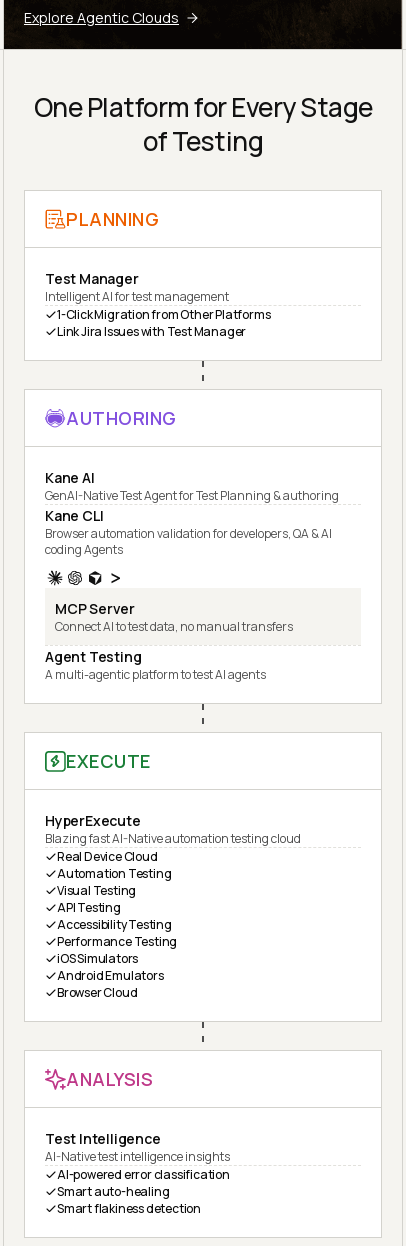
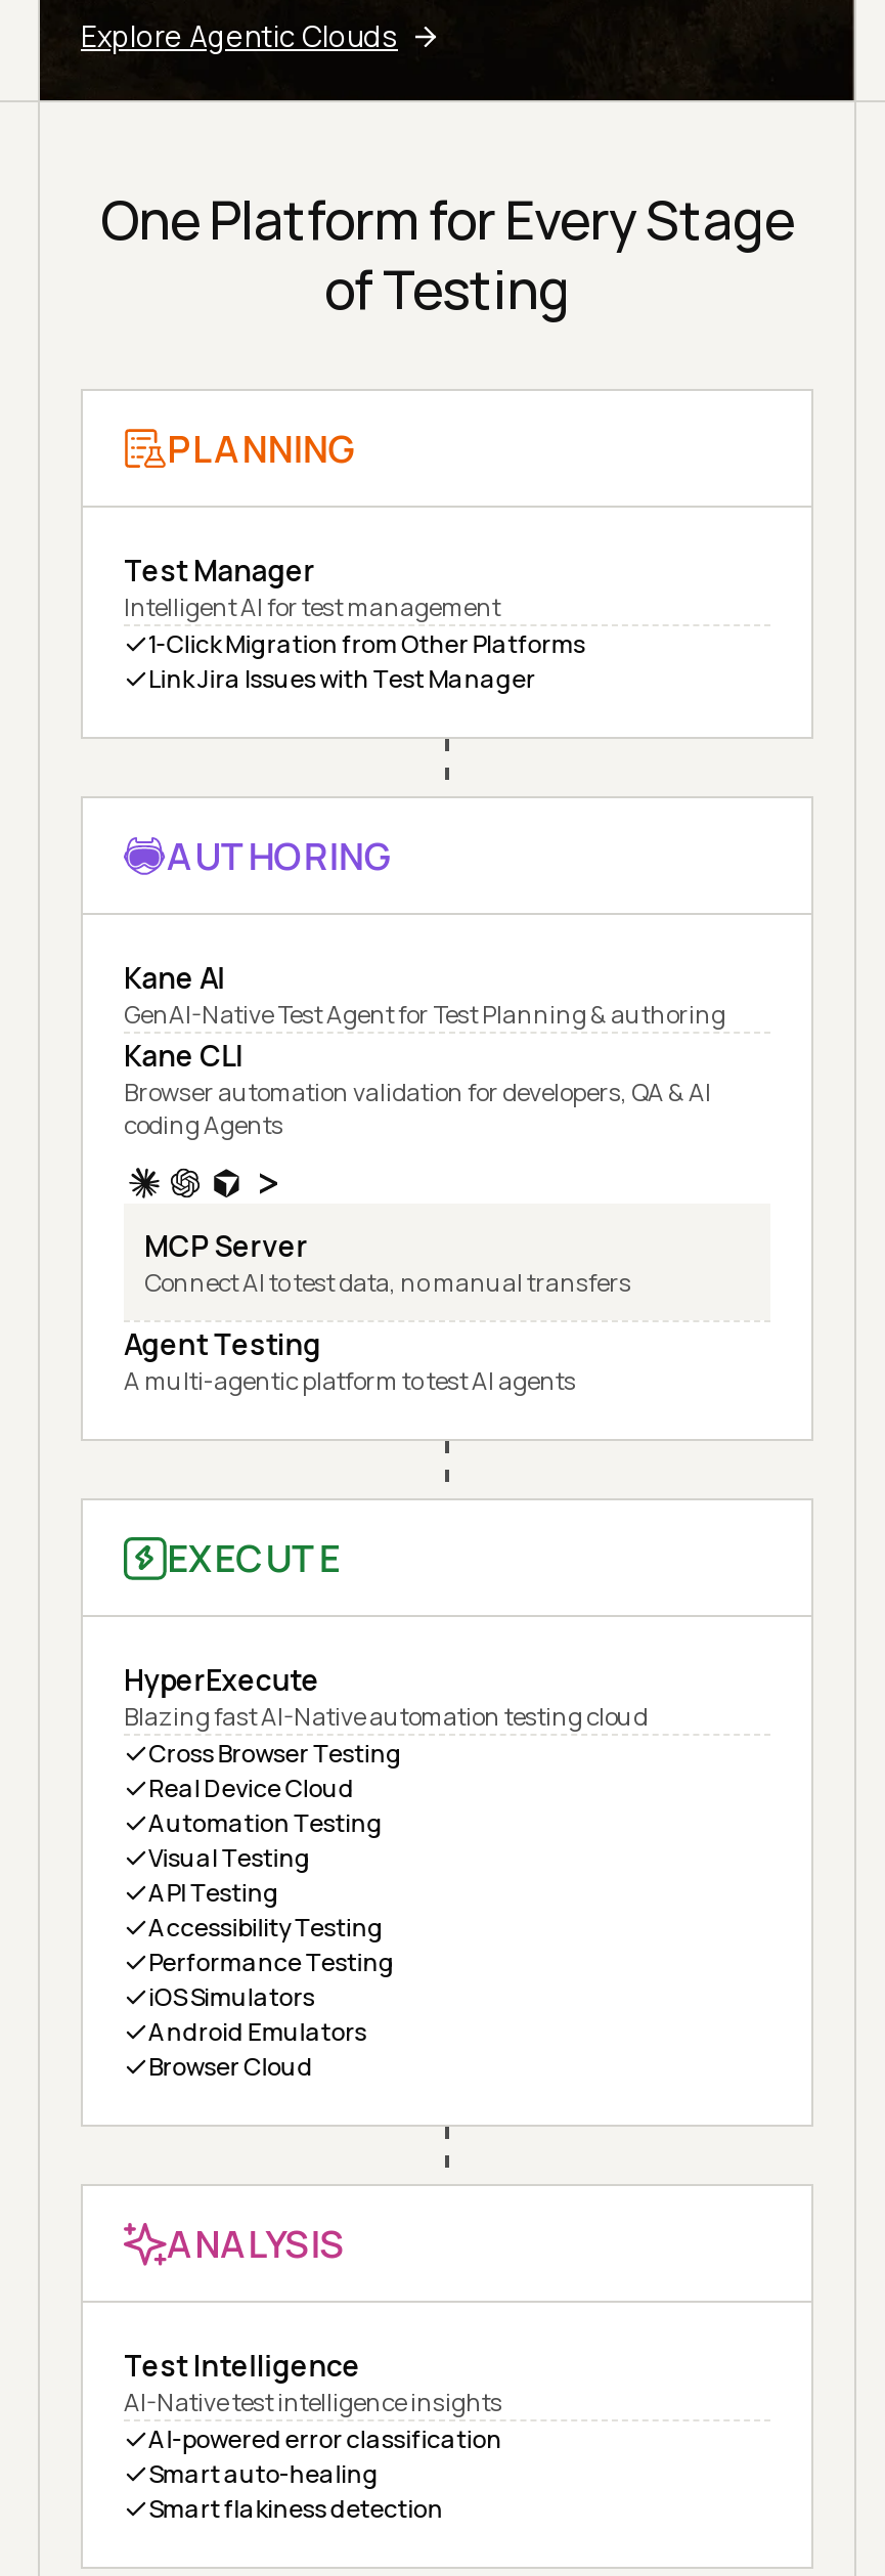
none -> [148,1736,402,1771] Cross Browser Testing

